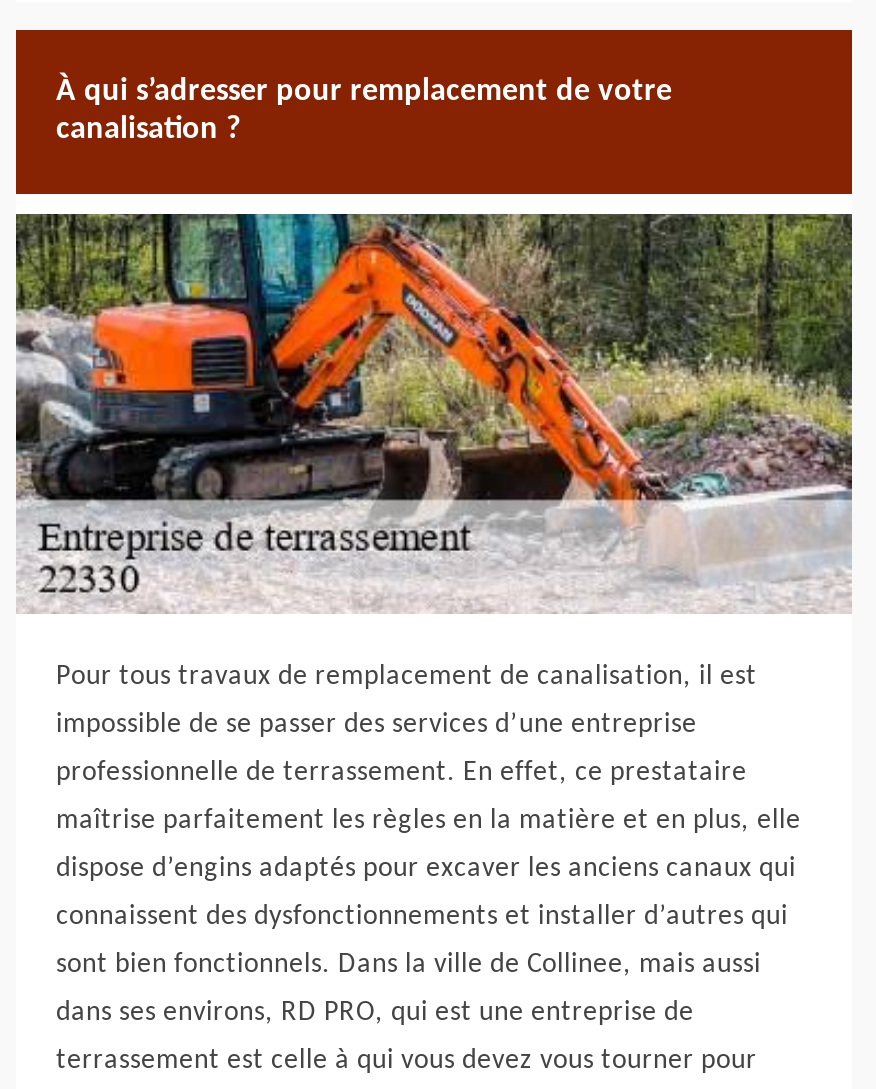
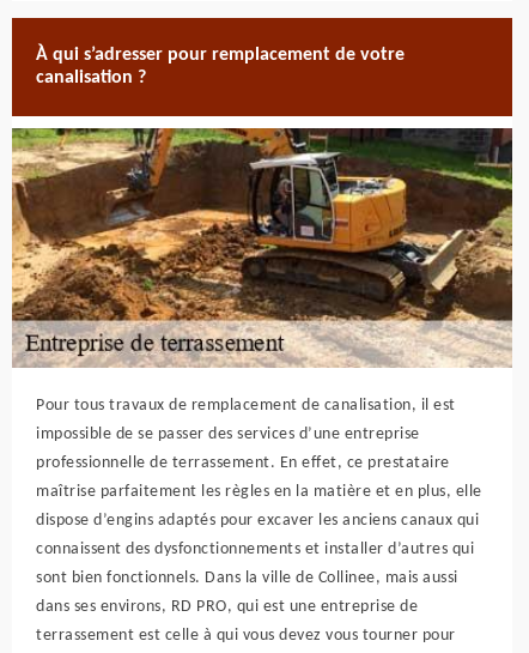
[14,212,854,612] [image] -> [11,127,513,368] [image]

